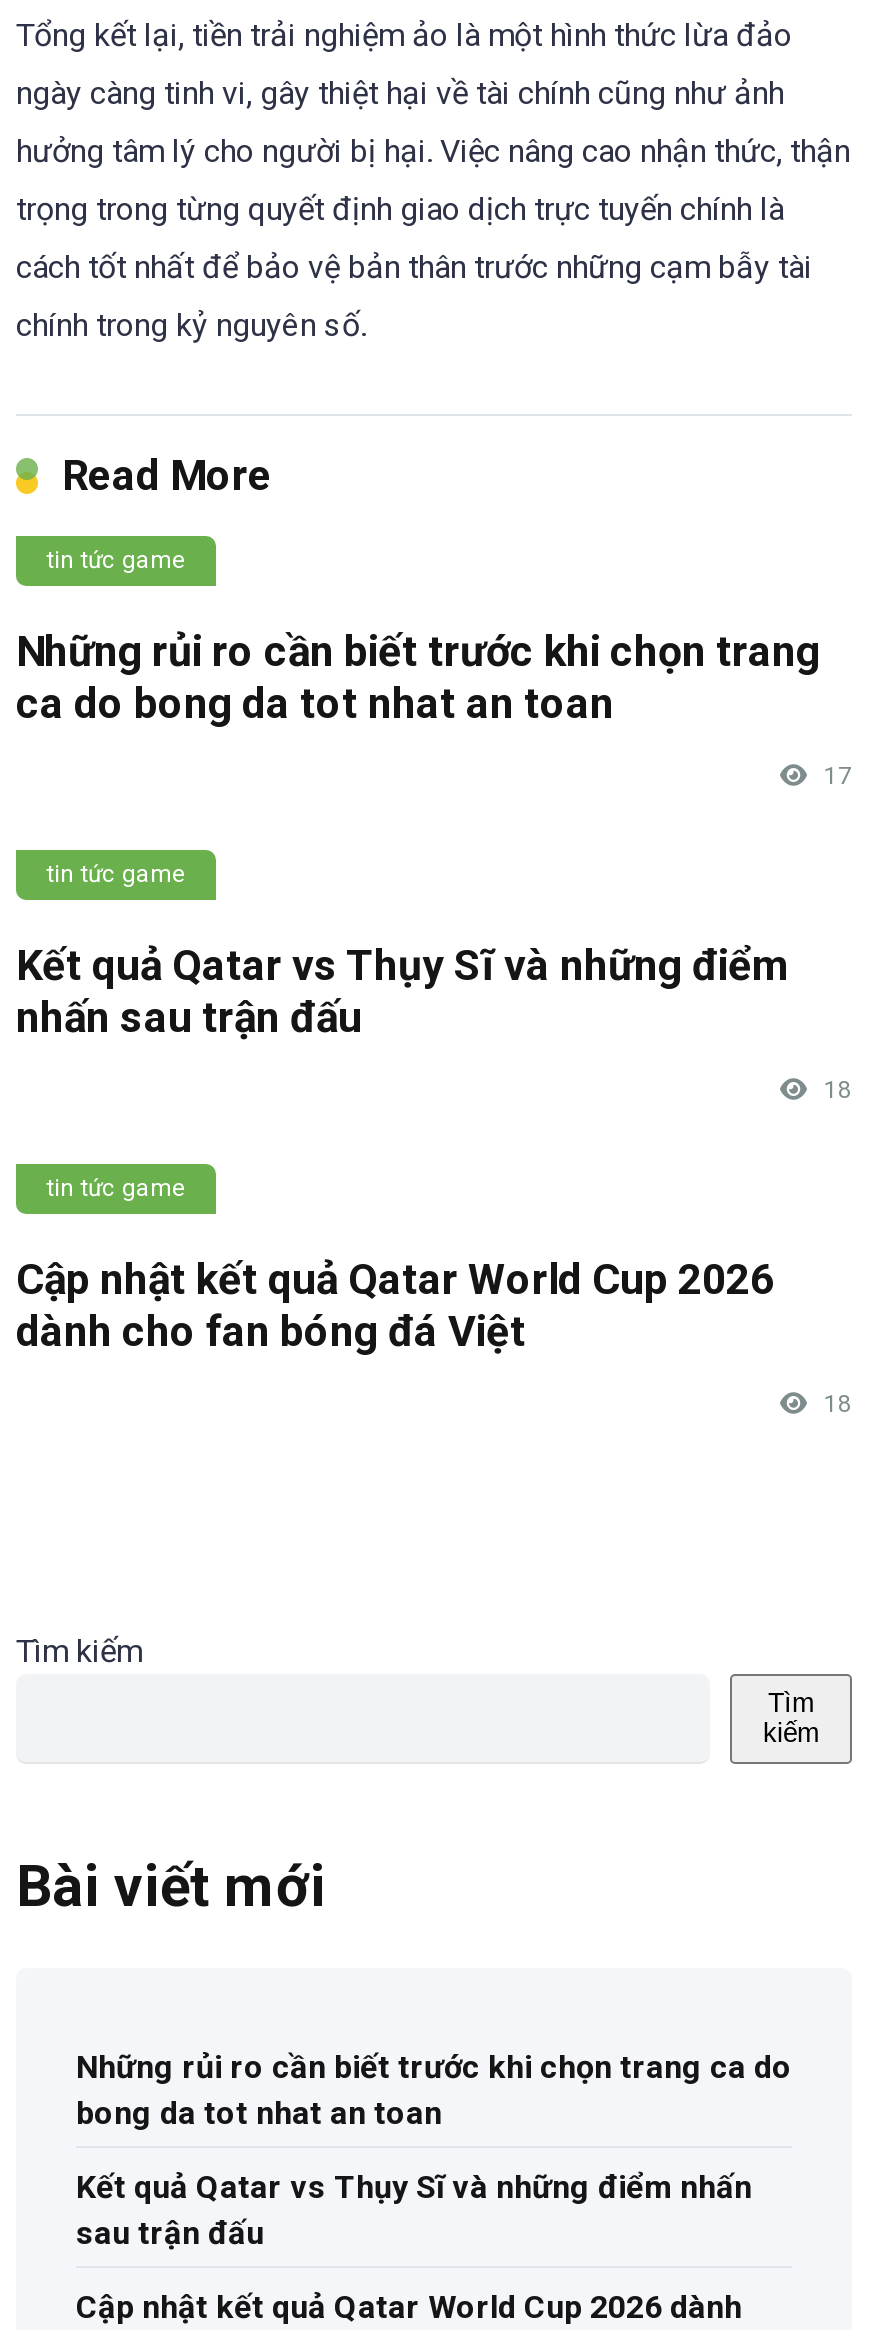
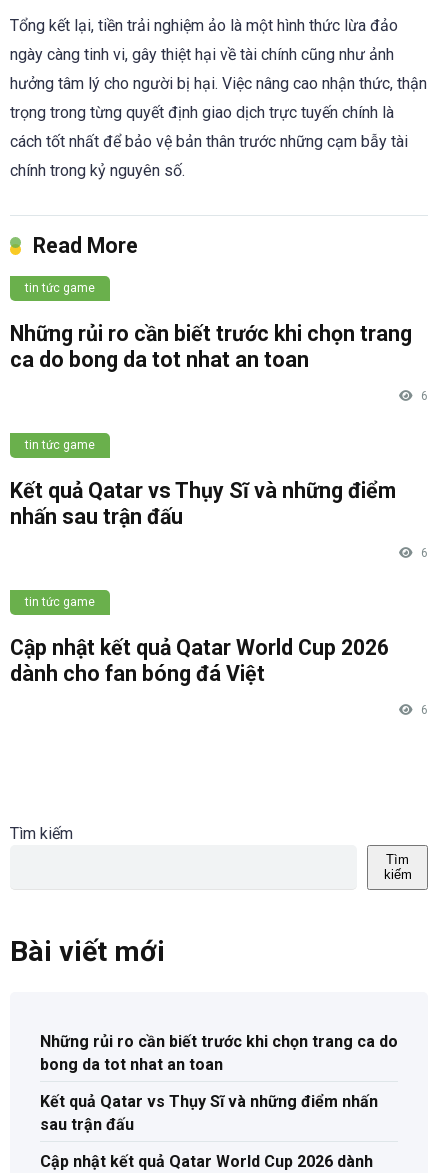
[818,762,852,790] 17 -> [418,389,428,403] 6
[818,1076,852,1104] 18 -> [418,546,428,560] 6
[818,1390,852,1418] 18 -> [418,703,428,717] 6

